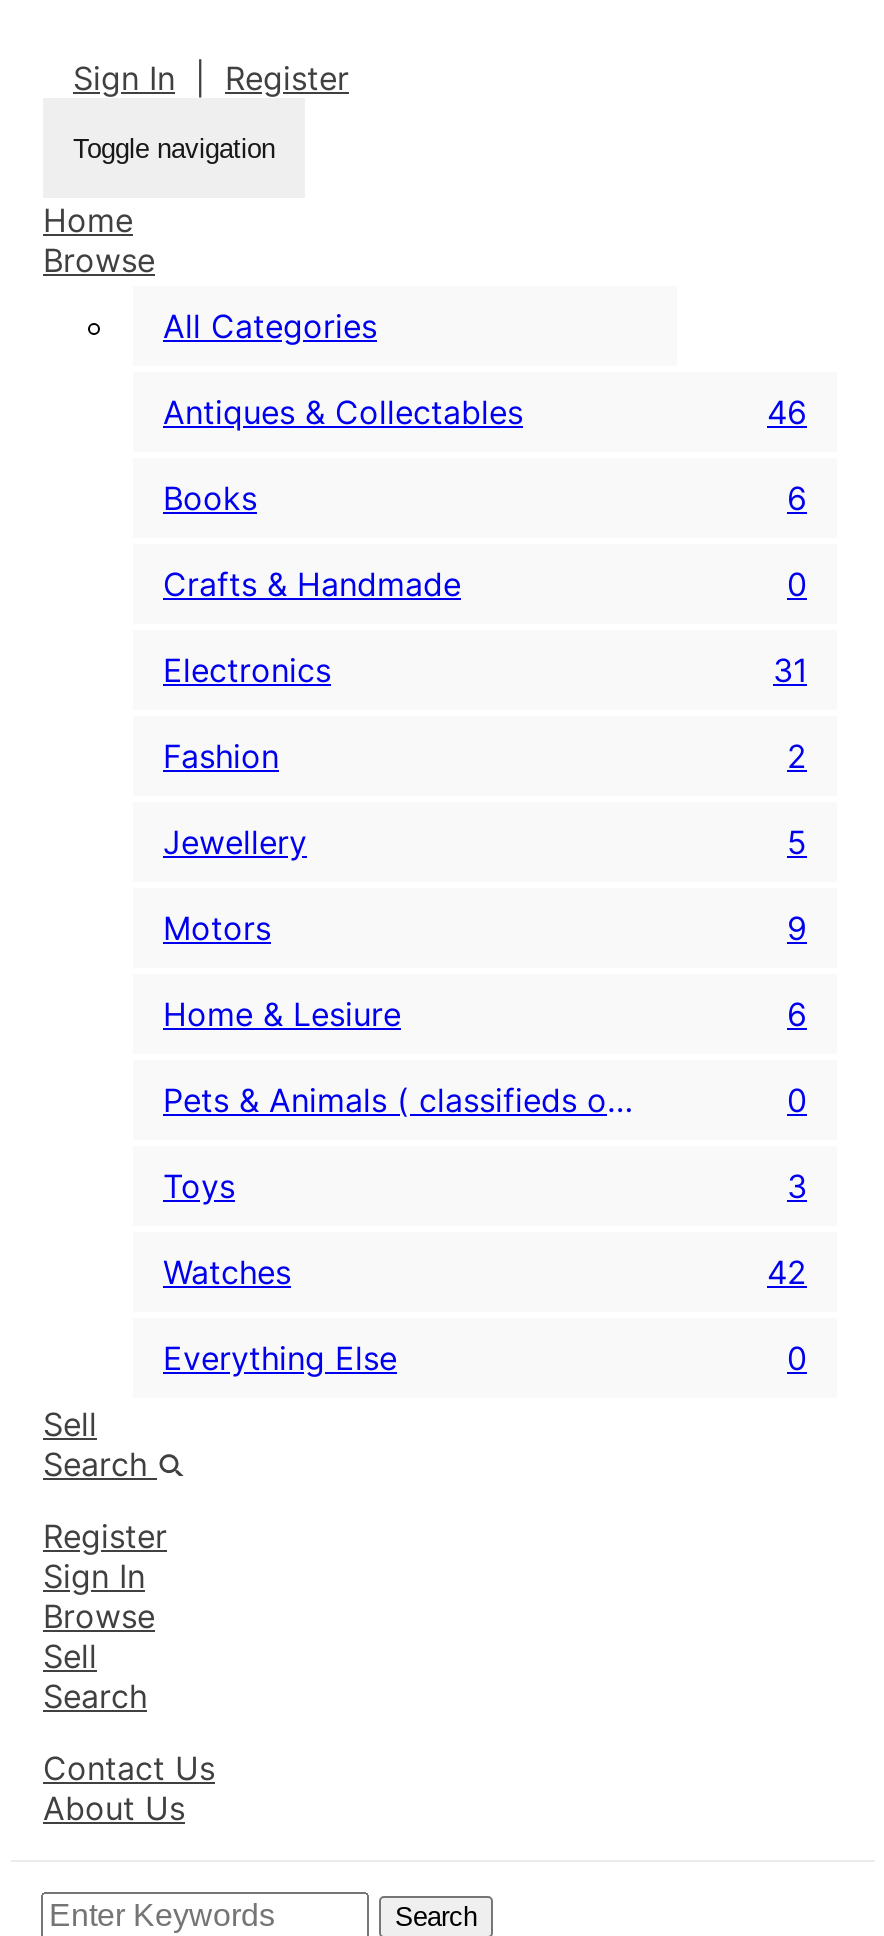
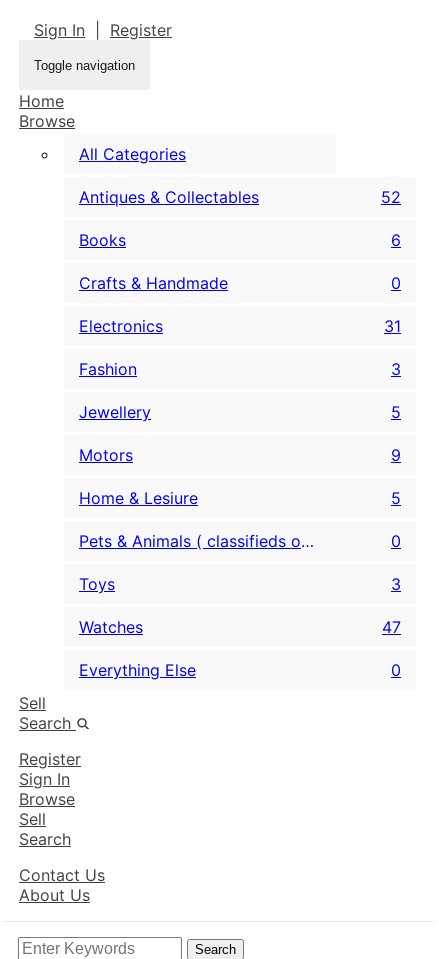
[767,392,807,432] 46 -> [381,187,401,207] 52
[787,736,807,776] 2 -> [391,359,401,379] 3
[787,994,807,1034] 6 -> [391,488,401,508] 5
[767,1252,807,1292] 42 -> [382,617,401,637] 47

